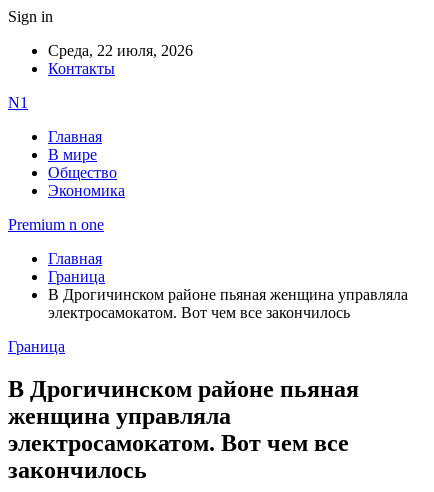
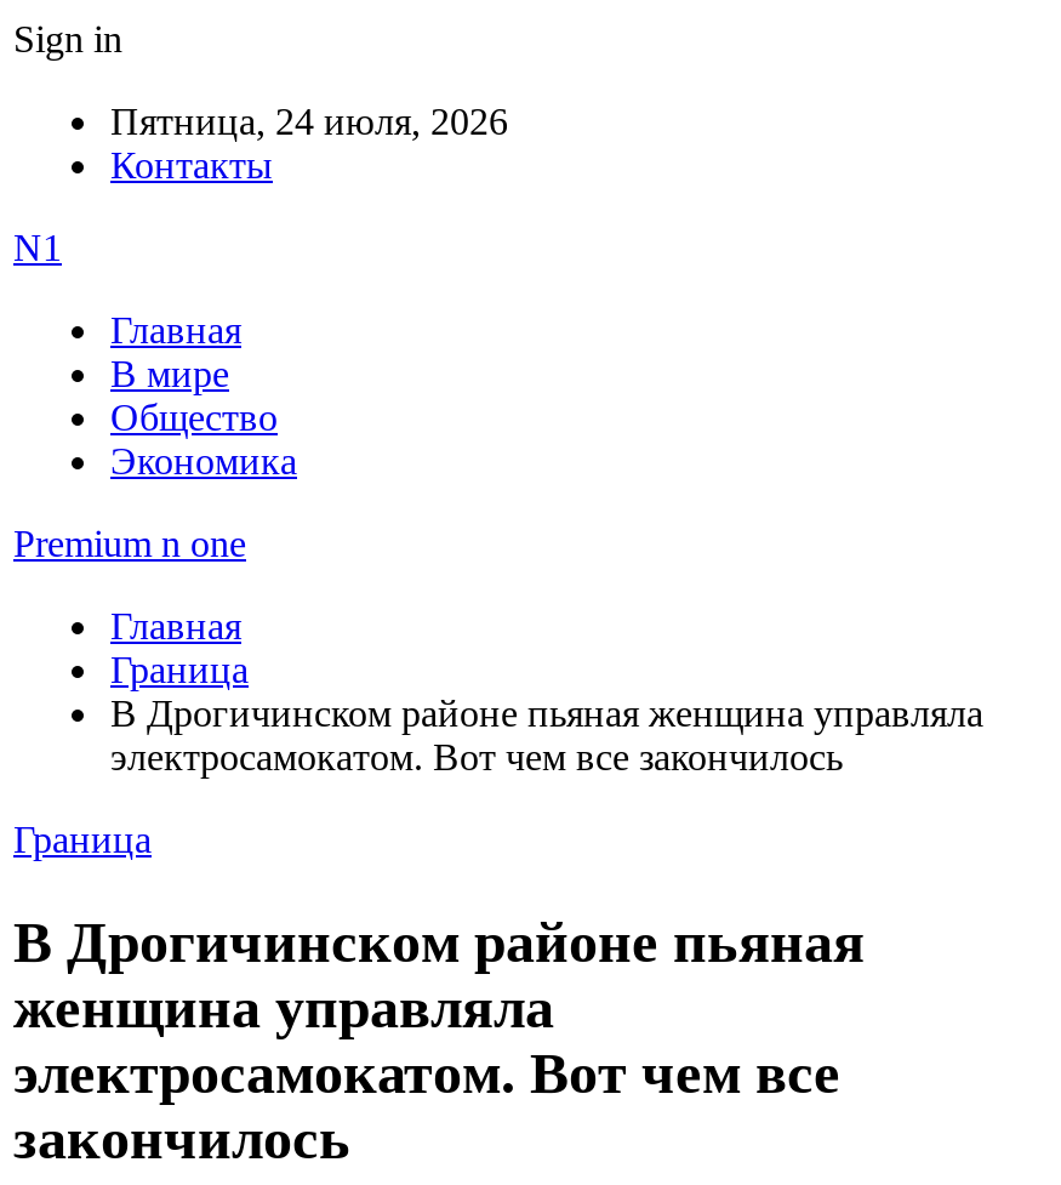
[48,42,193,59] Среда, 22 июля, 2026 -> [110,101,508,142] Пятница, 24 июля, 2026

